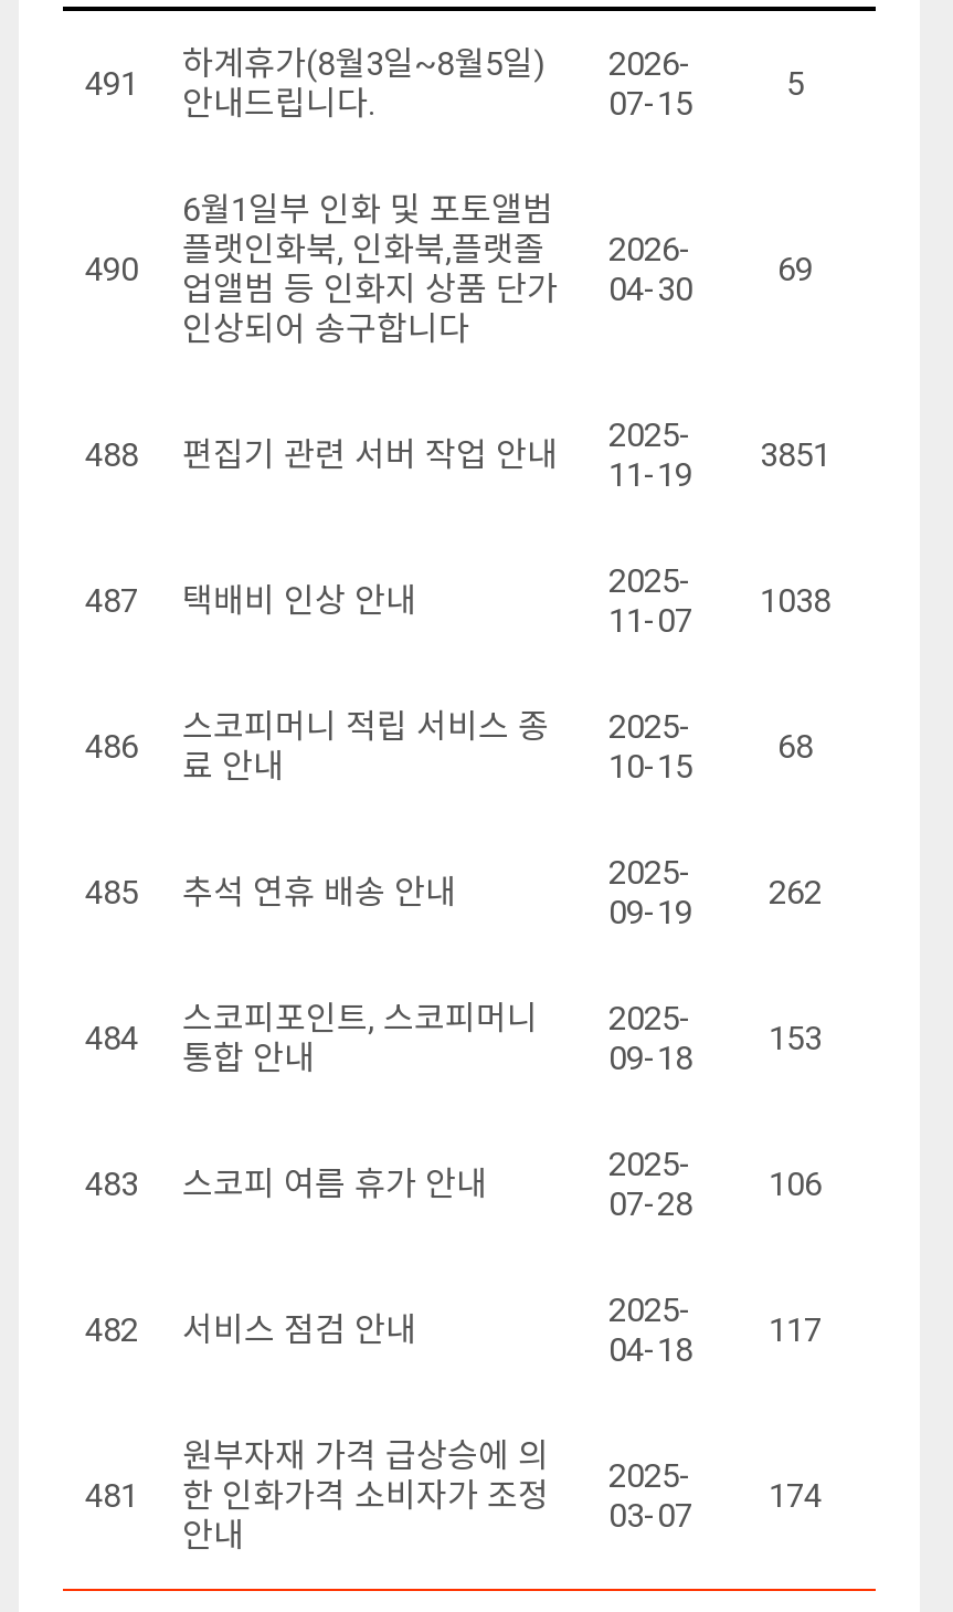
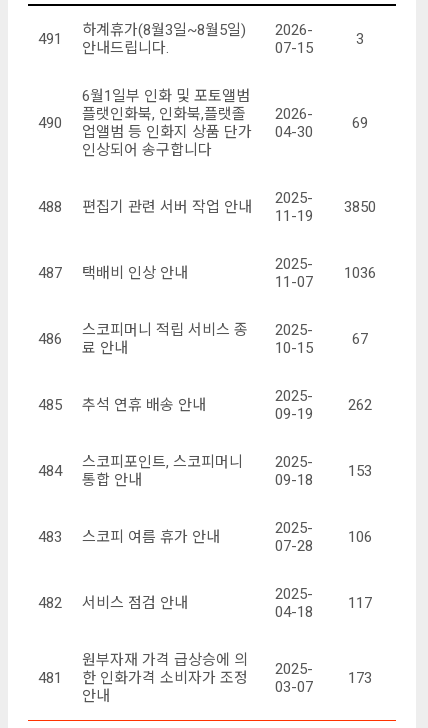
[786,64,804,104] 5 -> [355,30,363,48] 3
[85,415,830,495] 488 편집기 관련 서버 작업 안내 2025- 11-19 3851 -> [38,189,375,225] 488 편집기 관련 서버 작업 안내 2025- 11-19 3850
[608,561,830,641] 2025- 11-07 1038 -> [275,255,375,291] 2025- 11-07 1036
[777,727,813,767] 68 -> [351,330,367,348] 67
[85,1436,822,1536] 481 원부자재 가격 급상승에 의 한 인화가격 소비자가 조정 2025- 03-07 174 -> [38,651,371,696] 481 원부자재 가격 급상승에 의 한 인화가격 소비자가 조정 2025- 03-07 173

